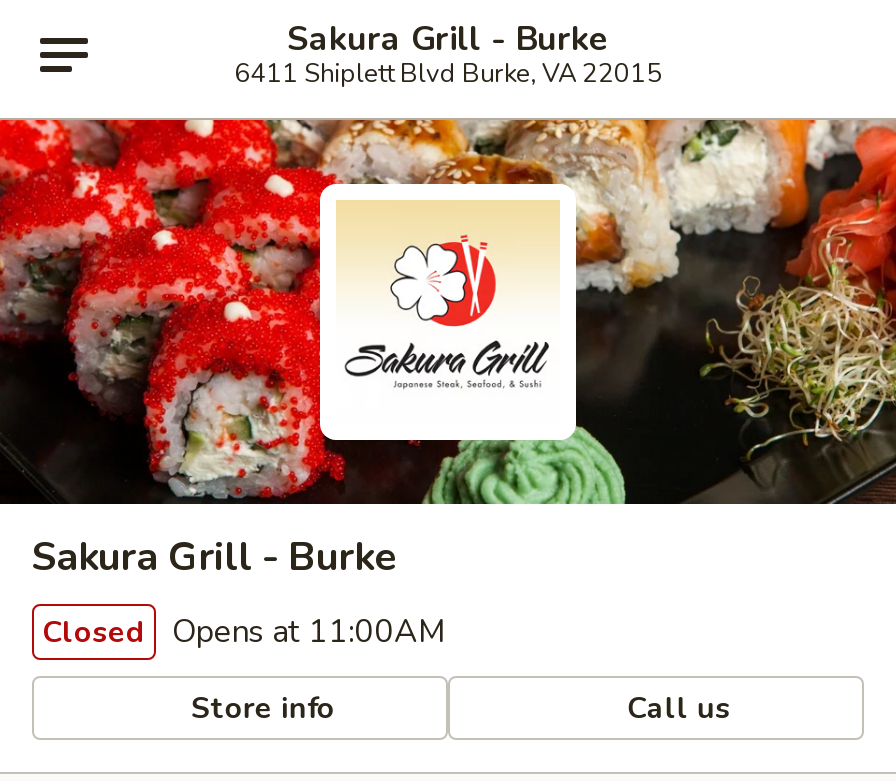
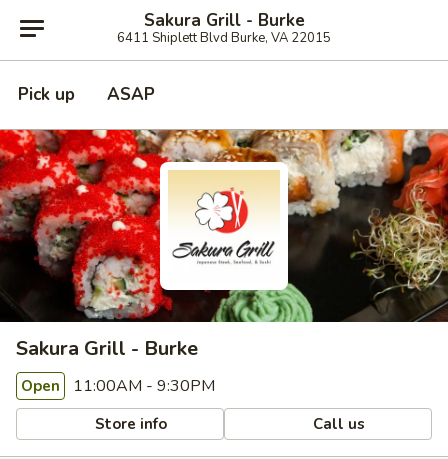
none -> [18,83,155,106] Pick up | ASAP
[42,610,446,654] Closed Opens at 11:00AM -> [21,375,215,397] Open 11:00AM - 9:30PM

